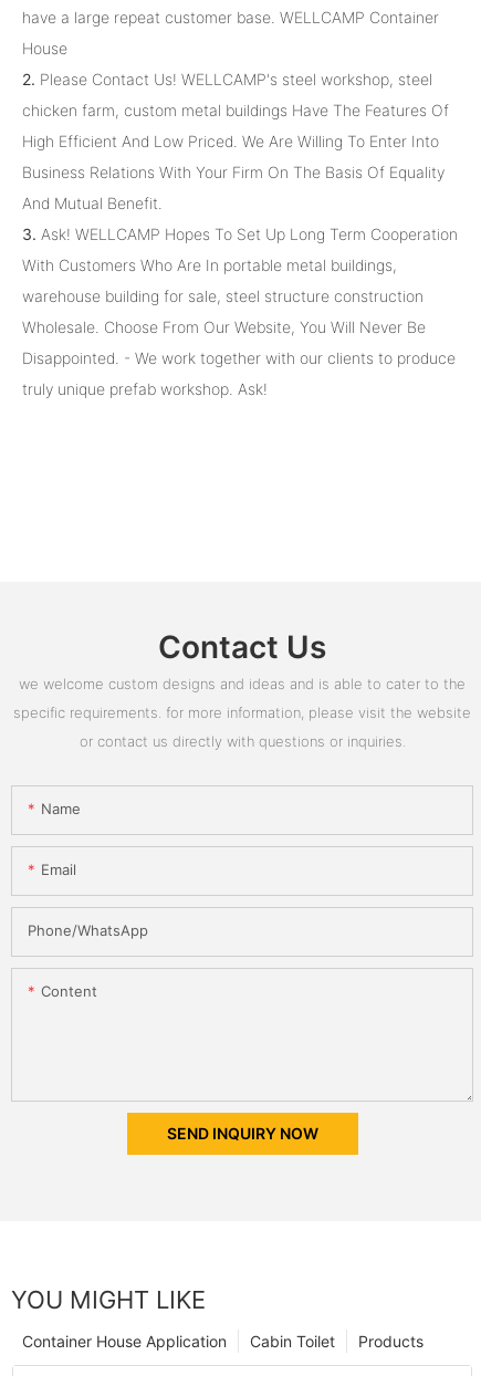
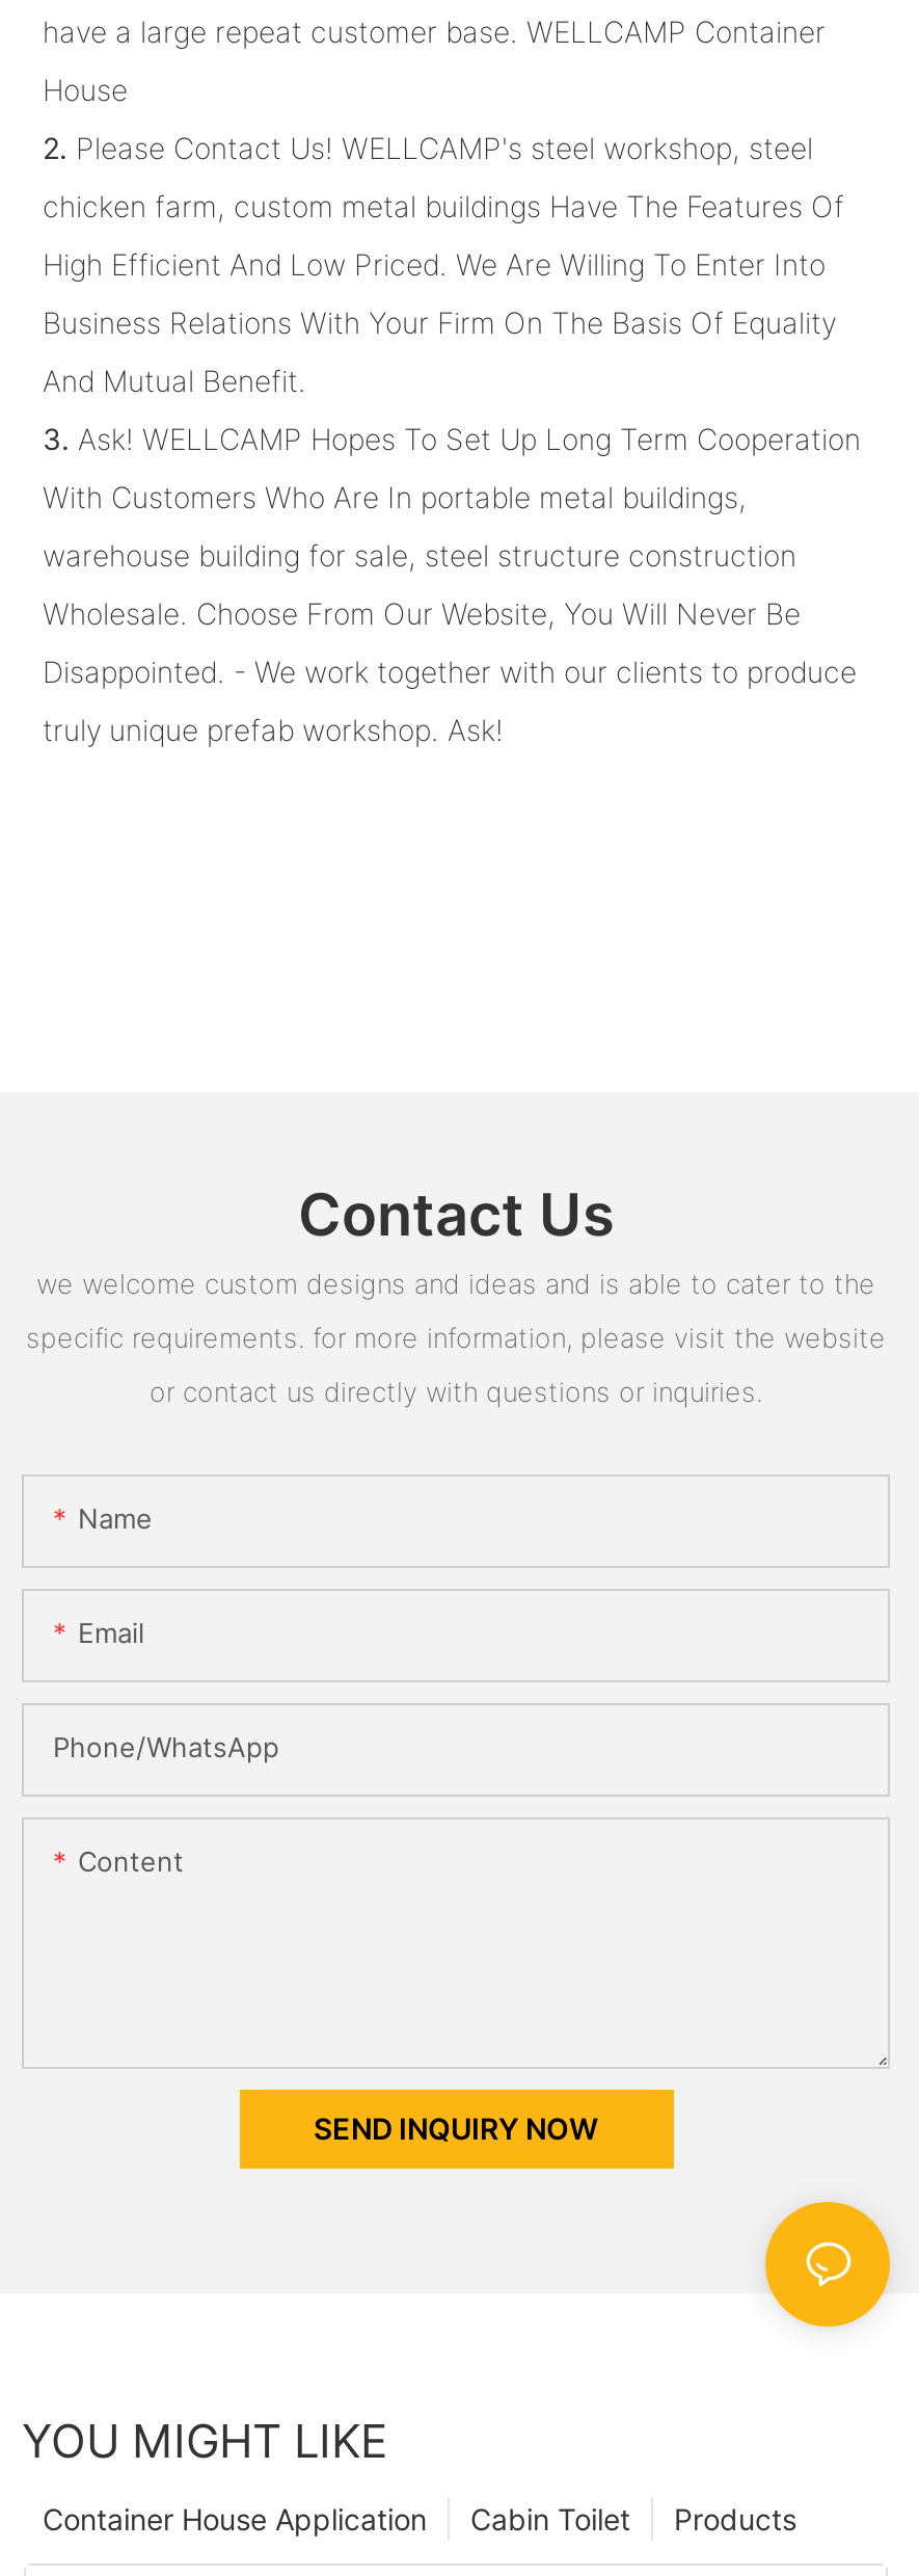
none -> [763,2200,892,2331] [image]

